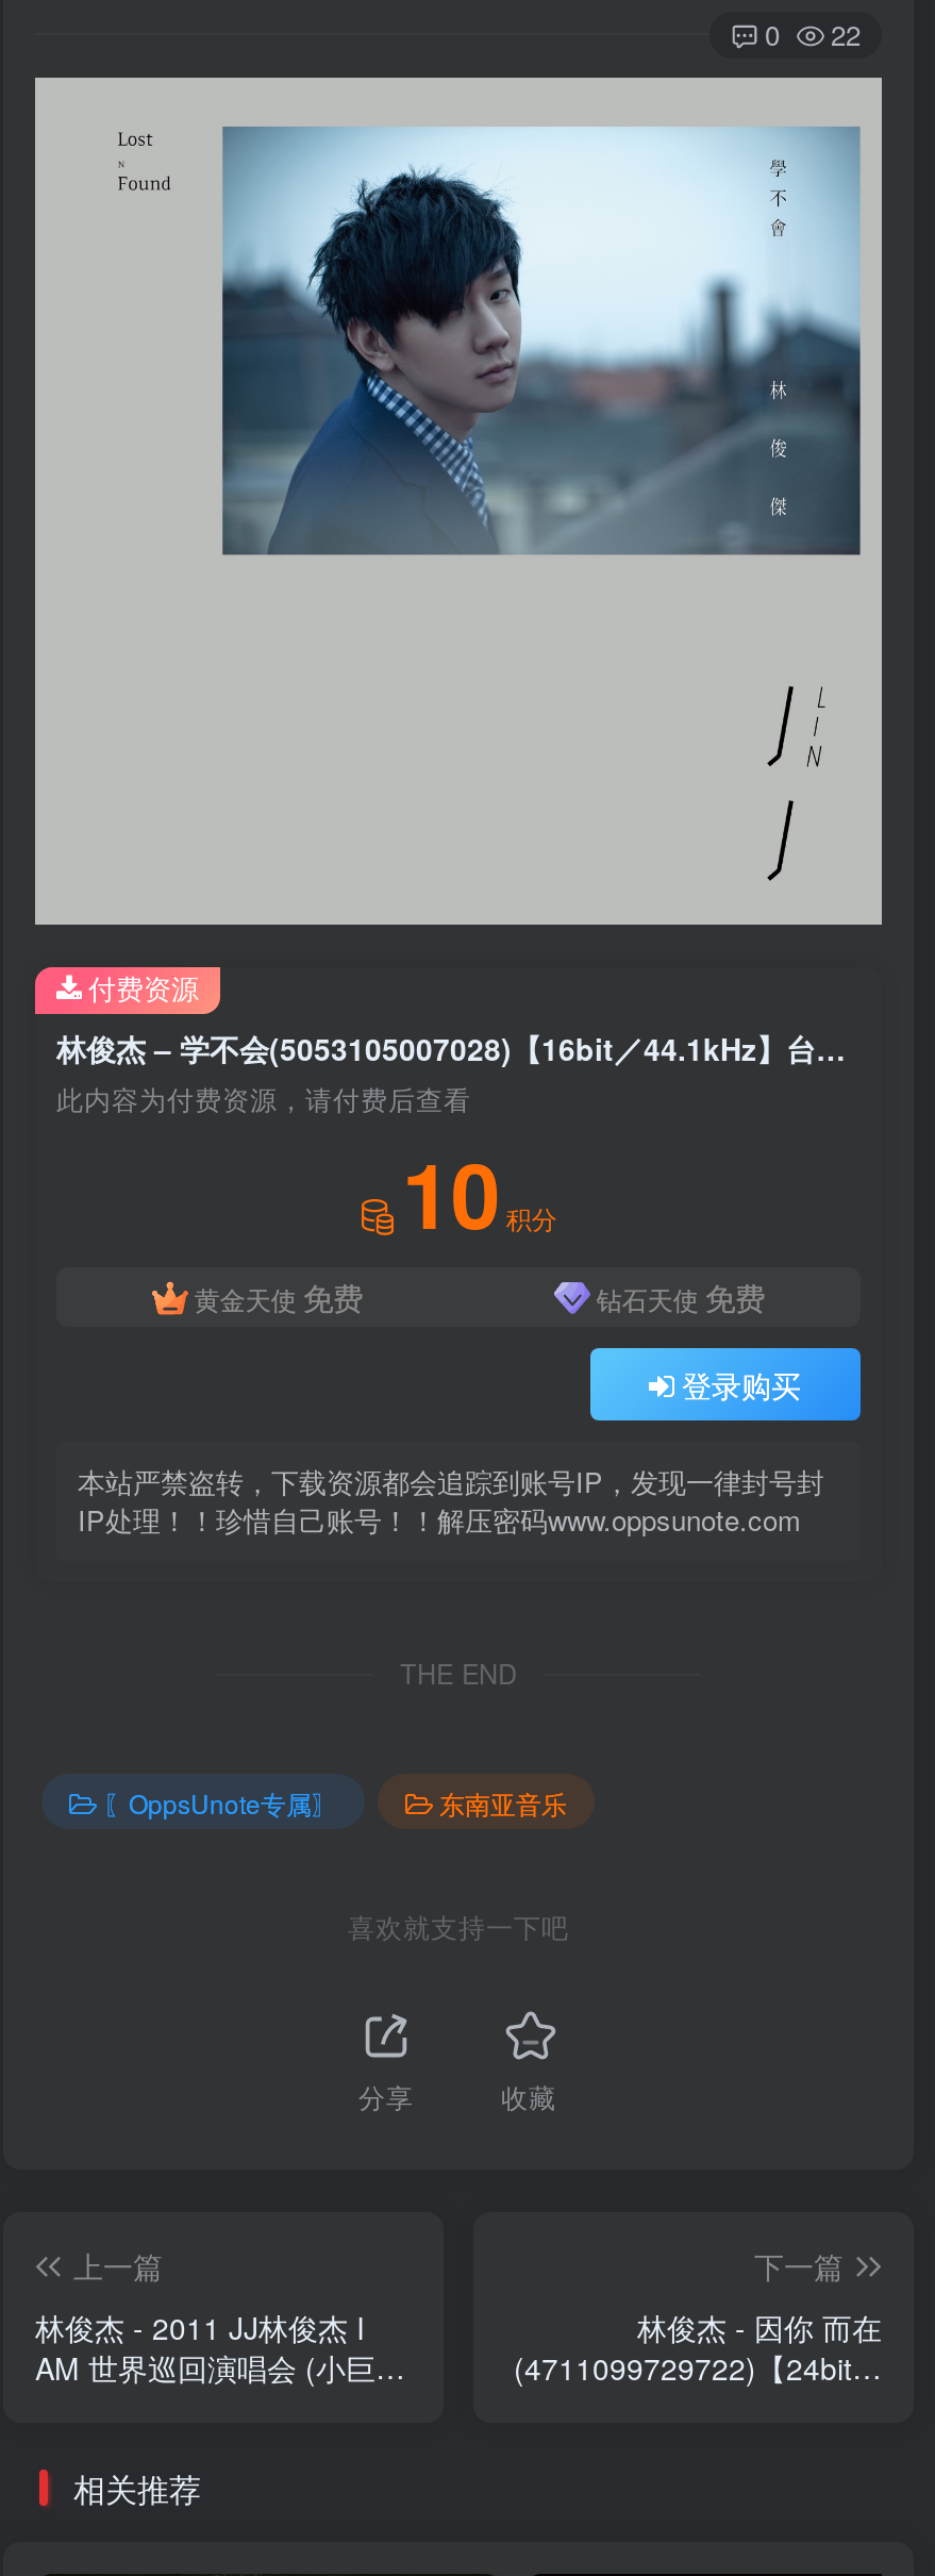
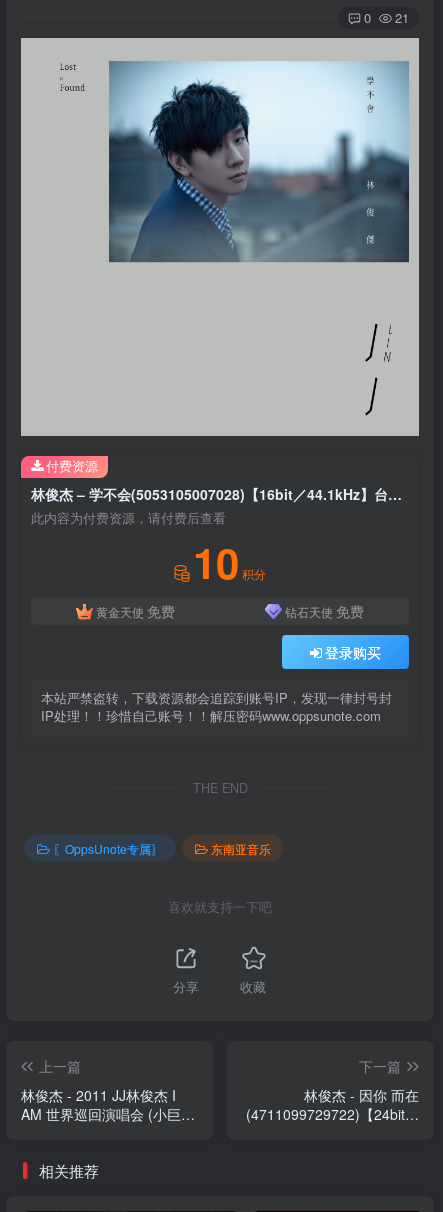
[765,14,861,54] 0 22 -> [364,8,409,27] 0 21

